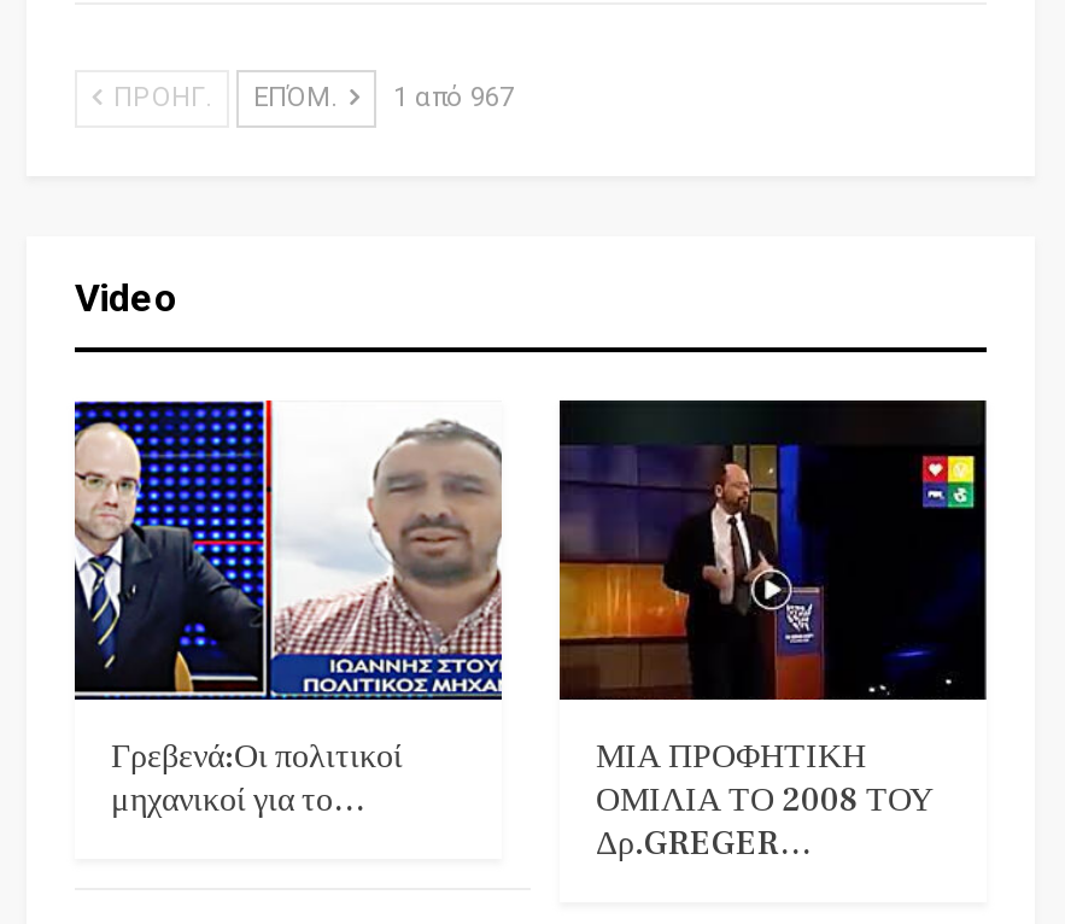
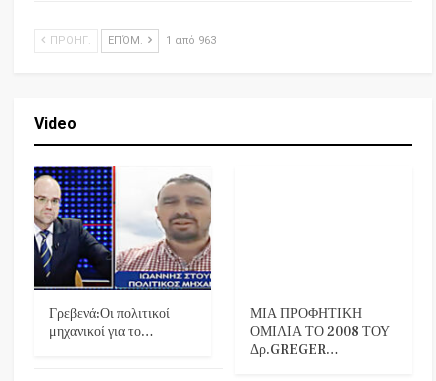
[106,82,514,113] ΠΡΟΗΓ. ΕΠΌΜ. 1 από 967 -> [47,34,216,47] ΠΡΟΗΓ. ΕΠΌΜ. 1 από 963
[557,398,989,702] [image] -> none

